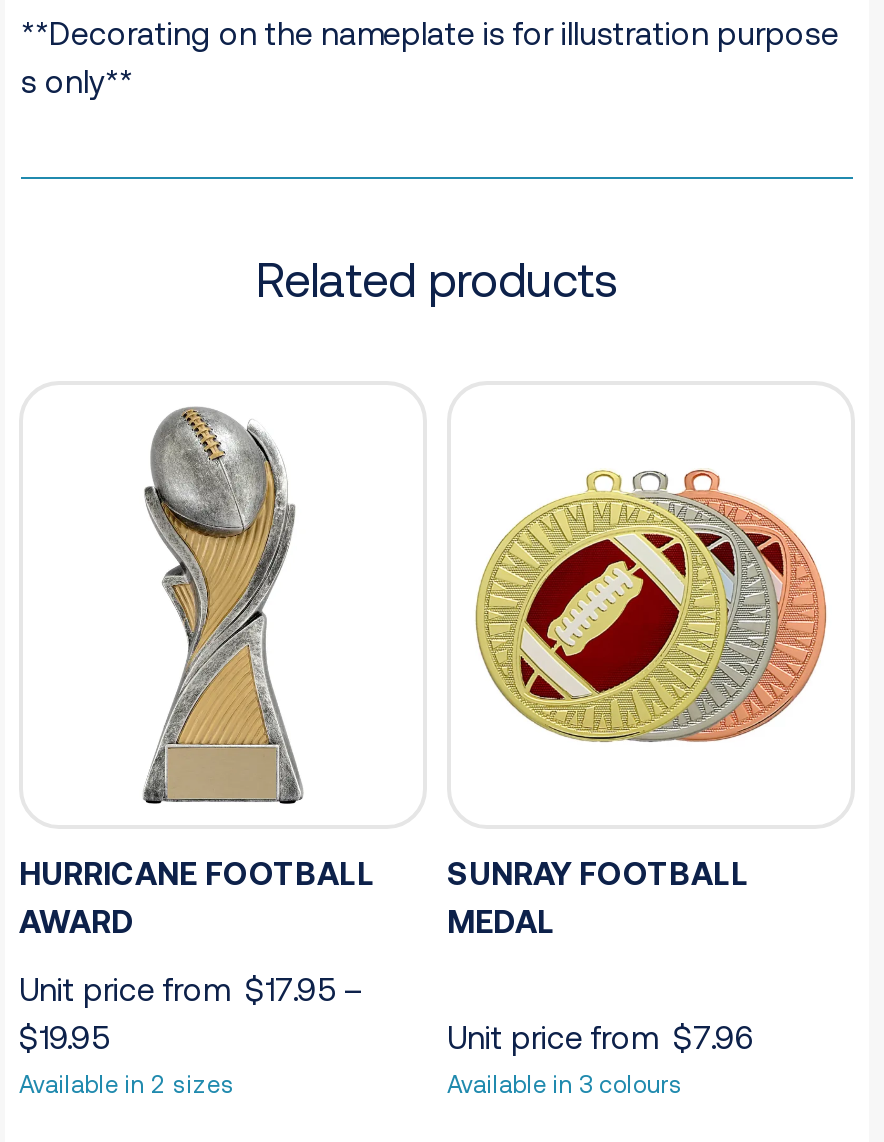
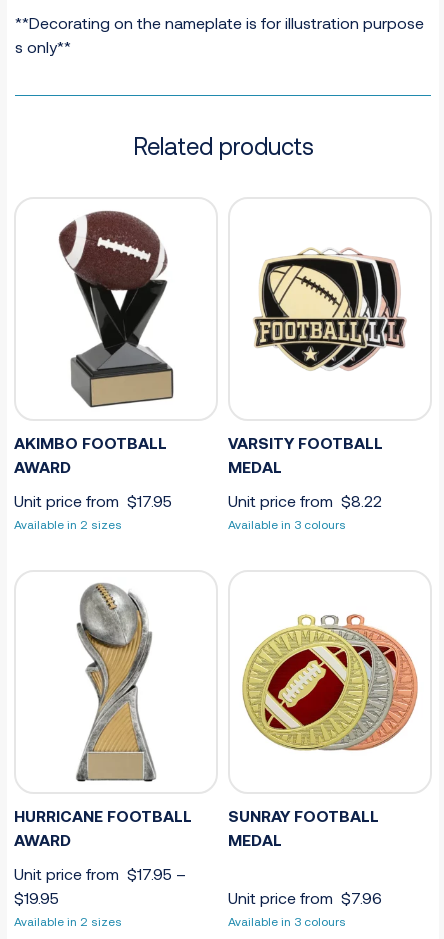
none -> [14,211,174,531] [image] | AKIMBO FOOTBALL | AWARD | Unit price from $17.95 | Available in 2 sizes
none -> [228,433,383,531] VARSITY FOOTBALL | MEDAL | Unit price from $8.22 | Available in 3 colours
none -> [253,247,407,371] [image]

